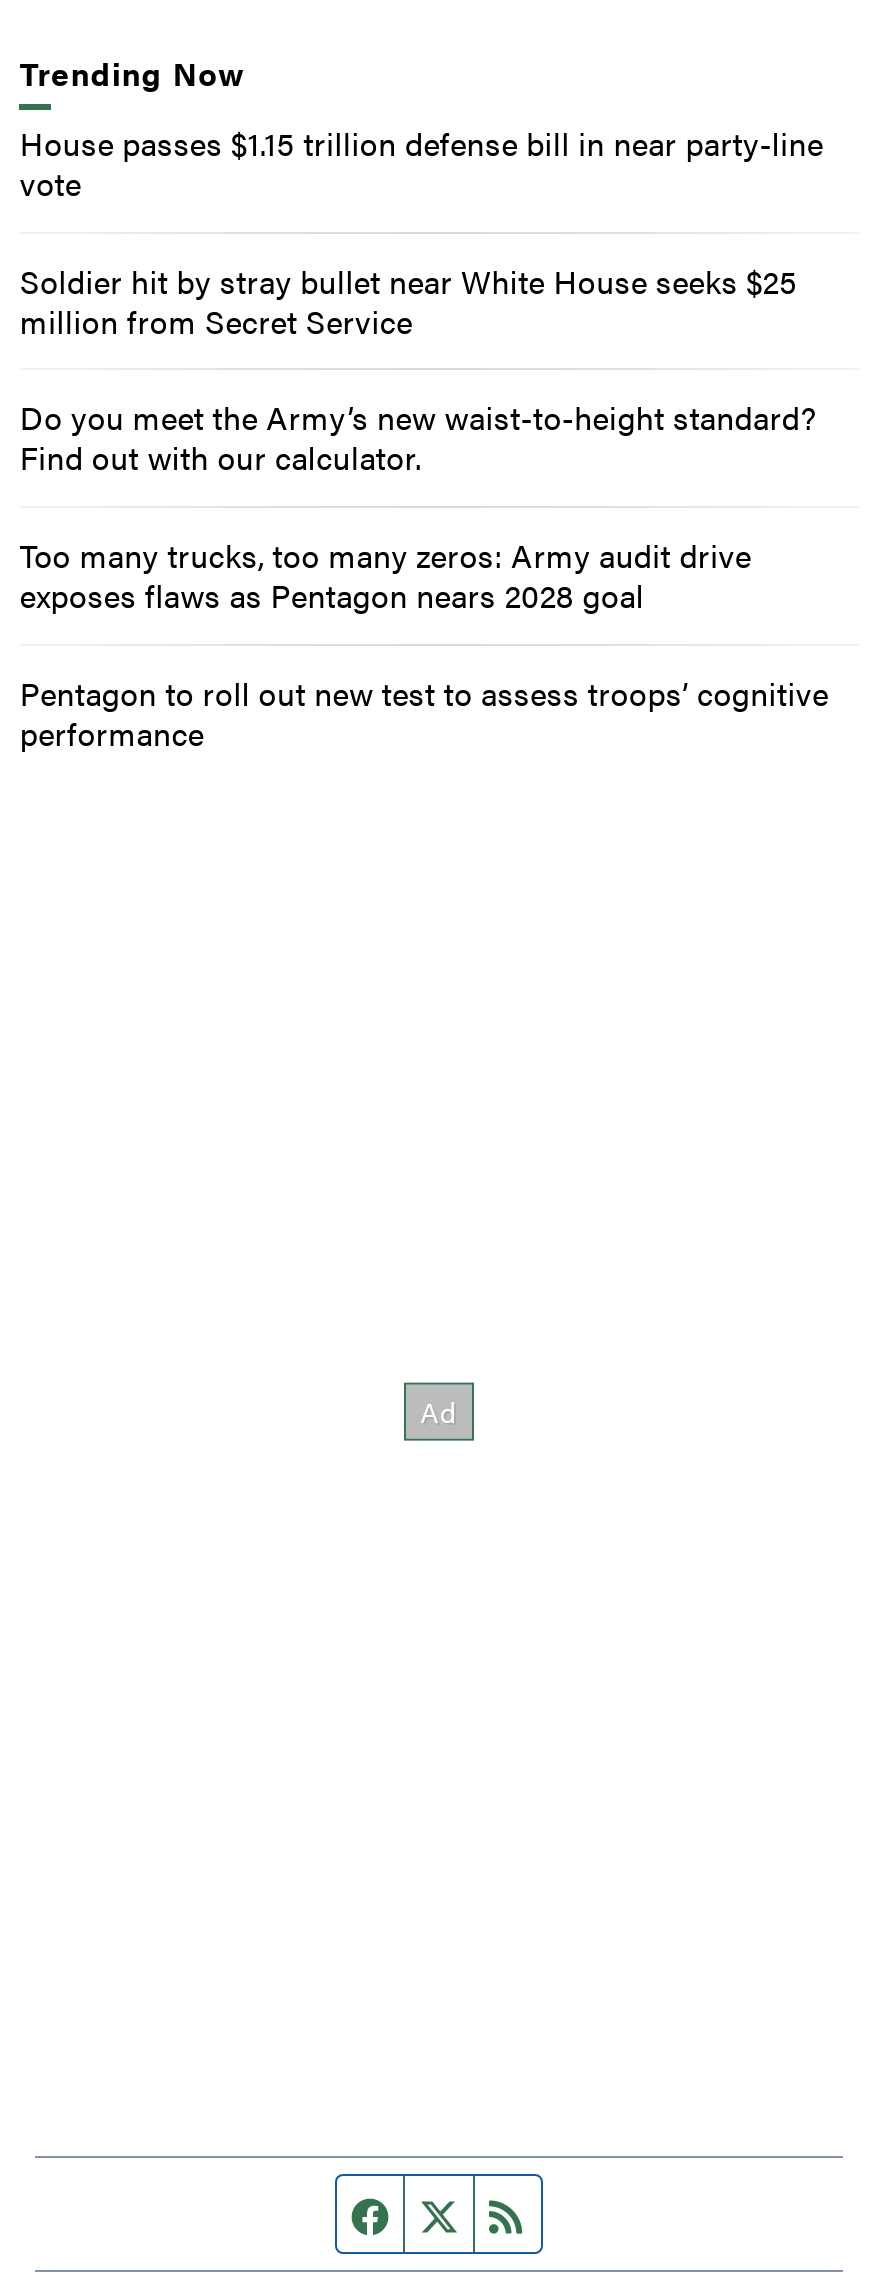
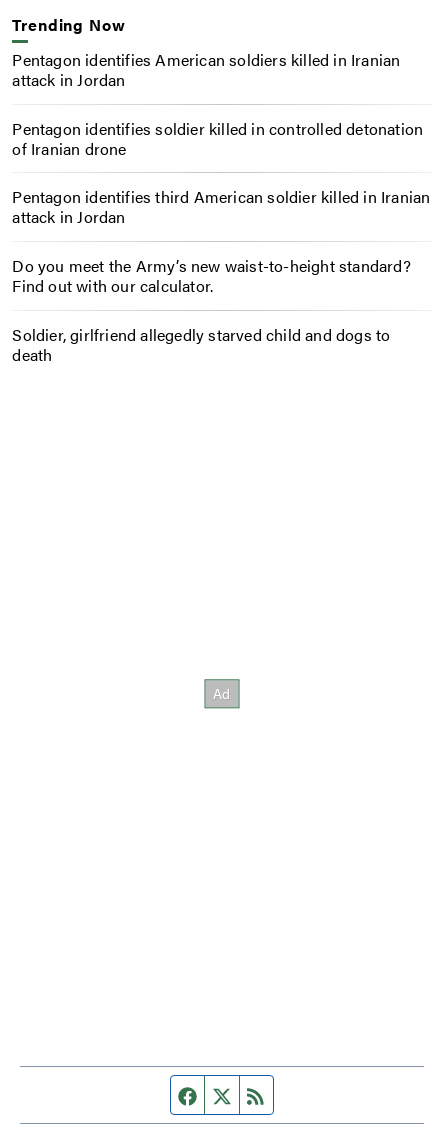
[20,119,823,343] House passes $1.15 trillion defense bill in near party-line | vote | Soldier hit by stray bullet near White House seeks $25 | million from Secret Service -> [12,48,430,228] Pentagon identifies American soldiers killed in Iranian | attack in Jordan | Pentagon identifies soldier killed in controlled detonation | of Iranian drone | Pentagon identifies third American soldier killed in Iranian | attack in Jordan
moved [20,395,817,481] -> [12,254,411,297]: Do you meet the Army’s new waist-to-height standard? | Find out with our calculator.
[20,532,829,756] Too many trucks, too many zeros: Army audit drive | exposes flaws as Pentagon nears 2028 goal | Pentagon to roll out new test to assess troops’ cognitive | performance -> [12,323,390,366] Soldier, girlfriend allegedly starved child and dogs to | death

